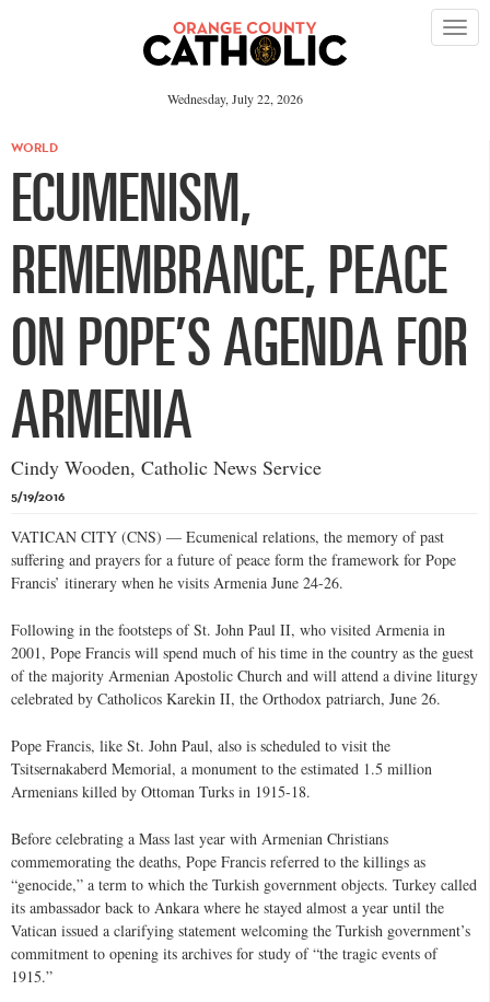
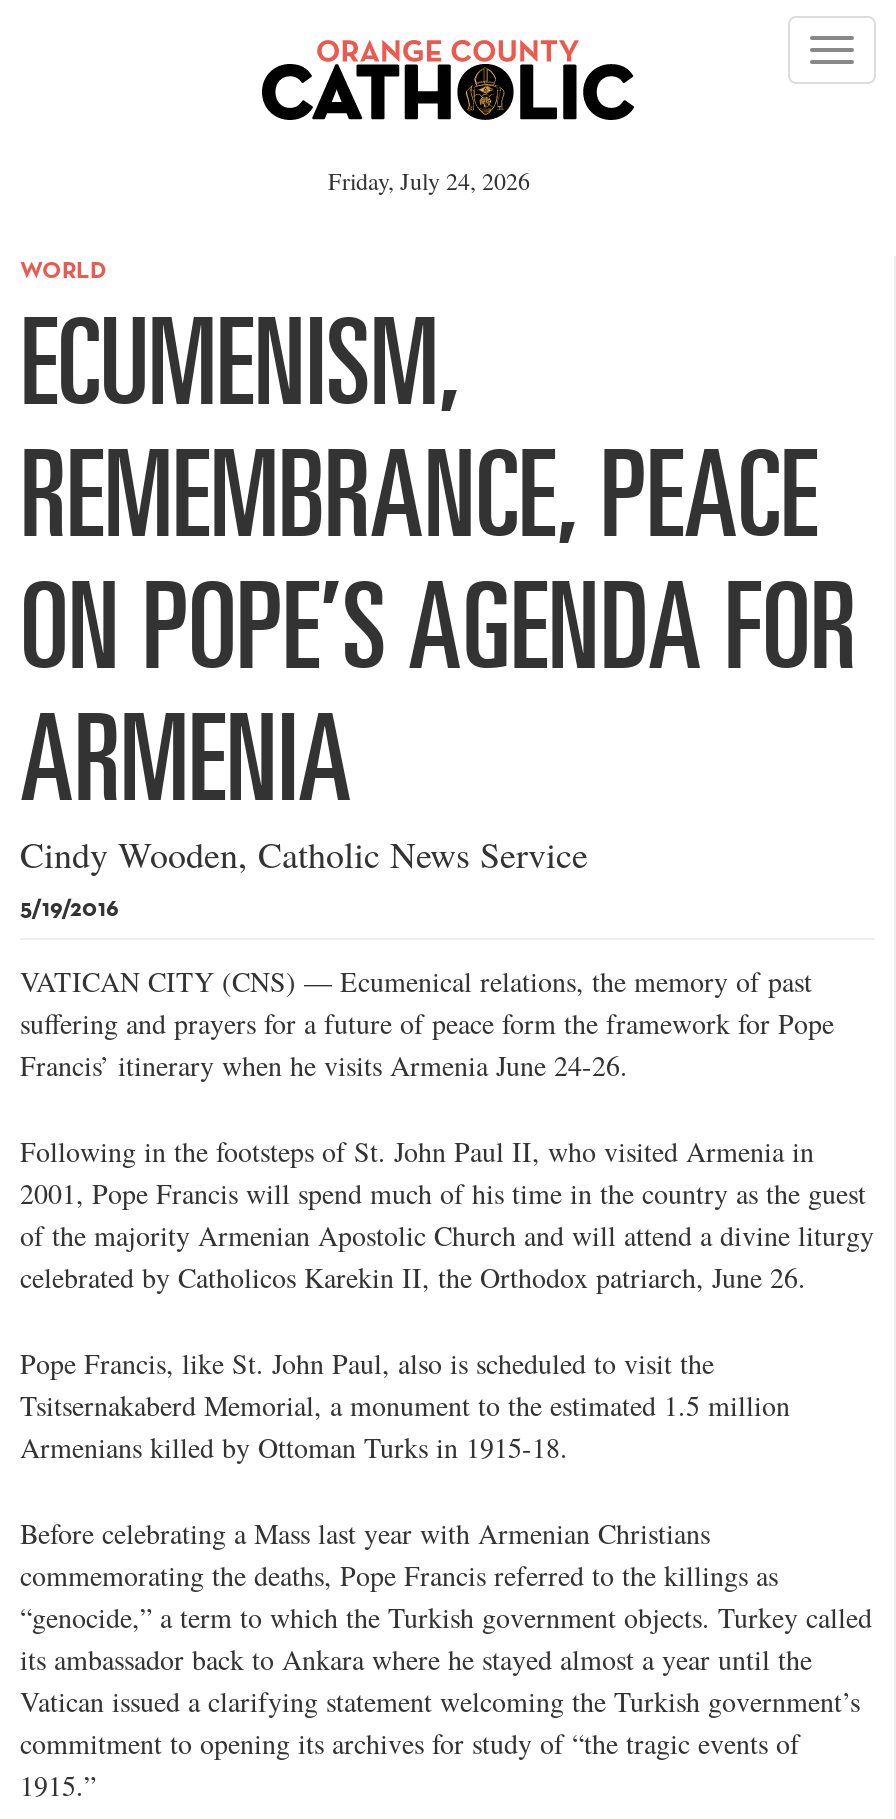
[167,90,306,107] Wednesday, July 22, 2026 -> [328,164,536,196] Friday, July 24, 2026

